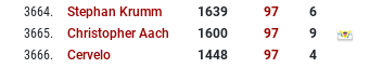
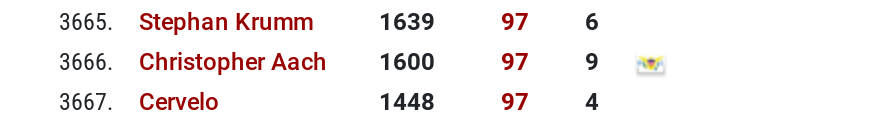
[24,5,162,20] 3664. Stephan Krumm -> [59,8,313,36] 3665. Stephan Krumm
[24,26,228,41] 3665. Christopher Aach 1600 -> [59,48,435,76] 3666. Christopher Aach 1600
[24,48,111,63] 3666. Cervelo -> [59,88,219,116] 3667. Cervelo

